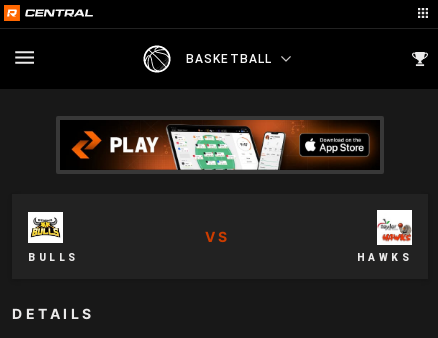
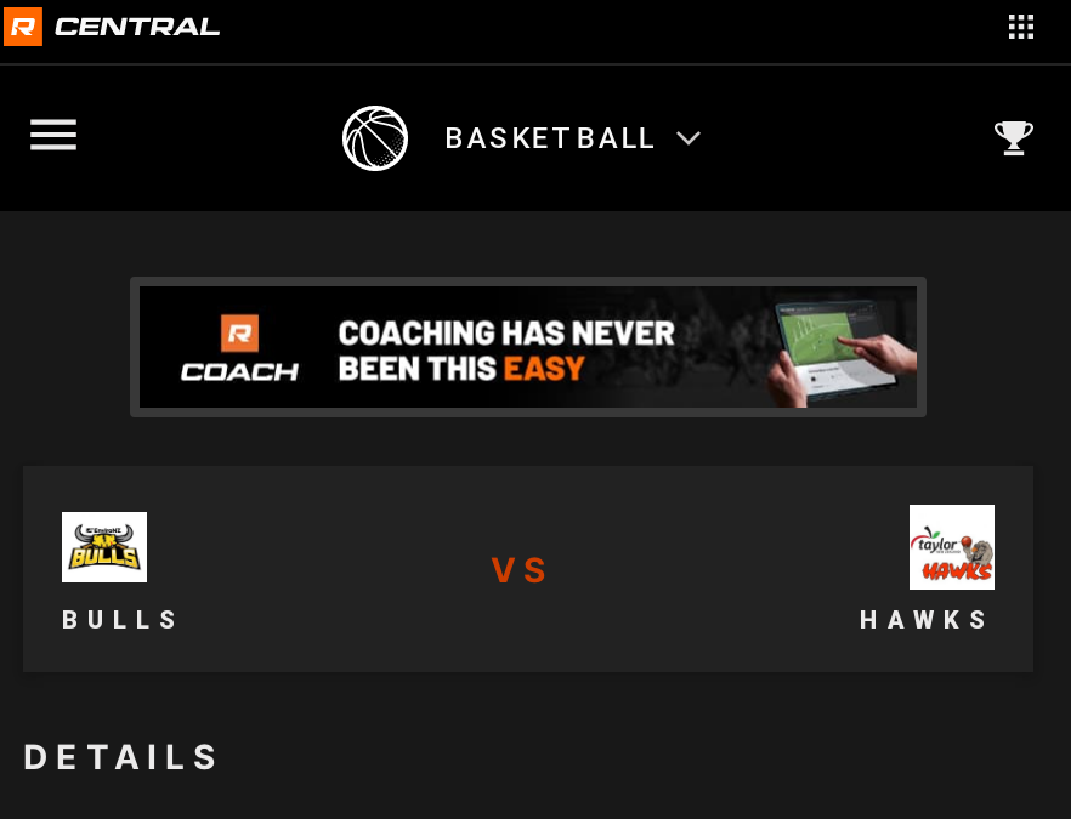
[71,119,380,171] [image] -> [169,286,919,410] [image]

